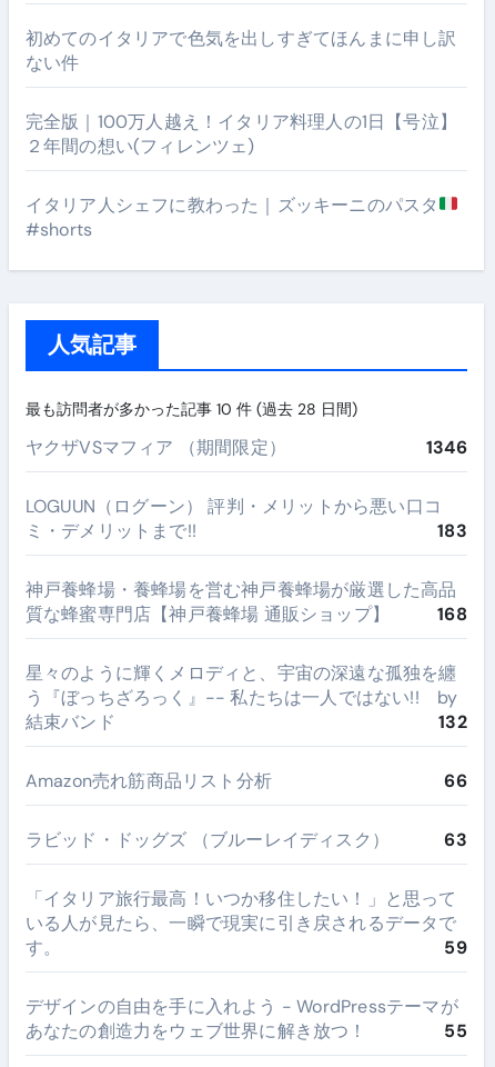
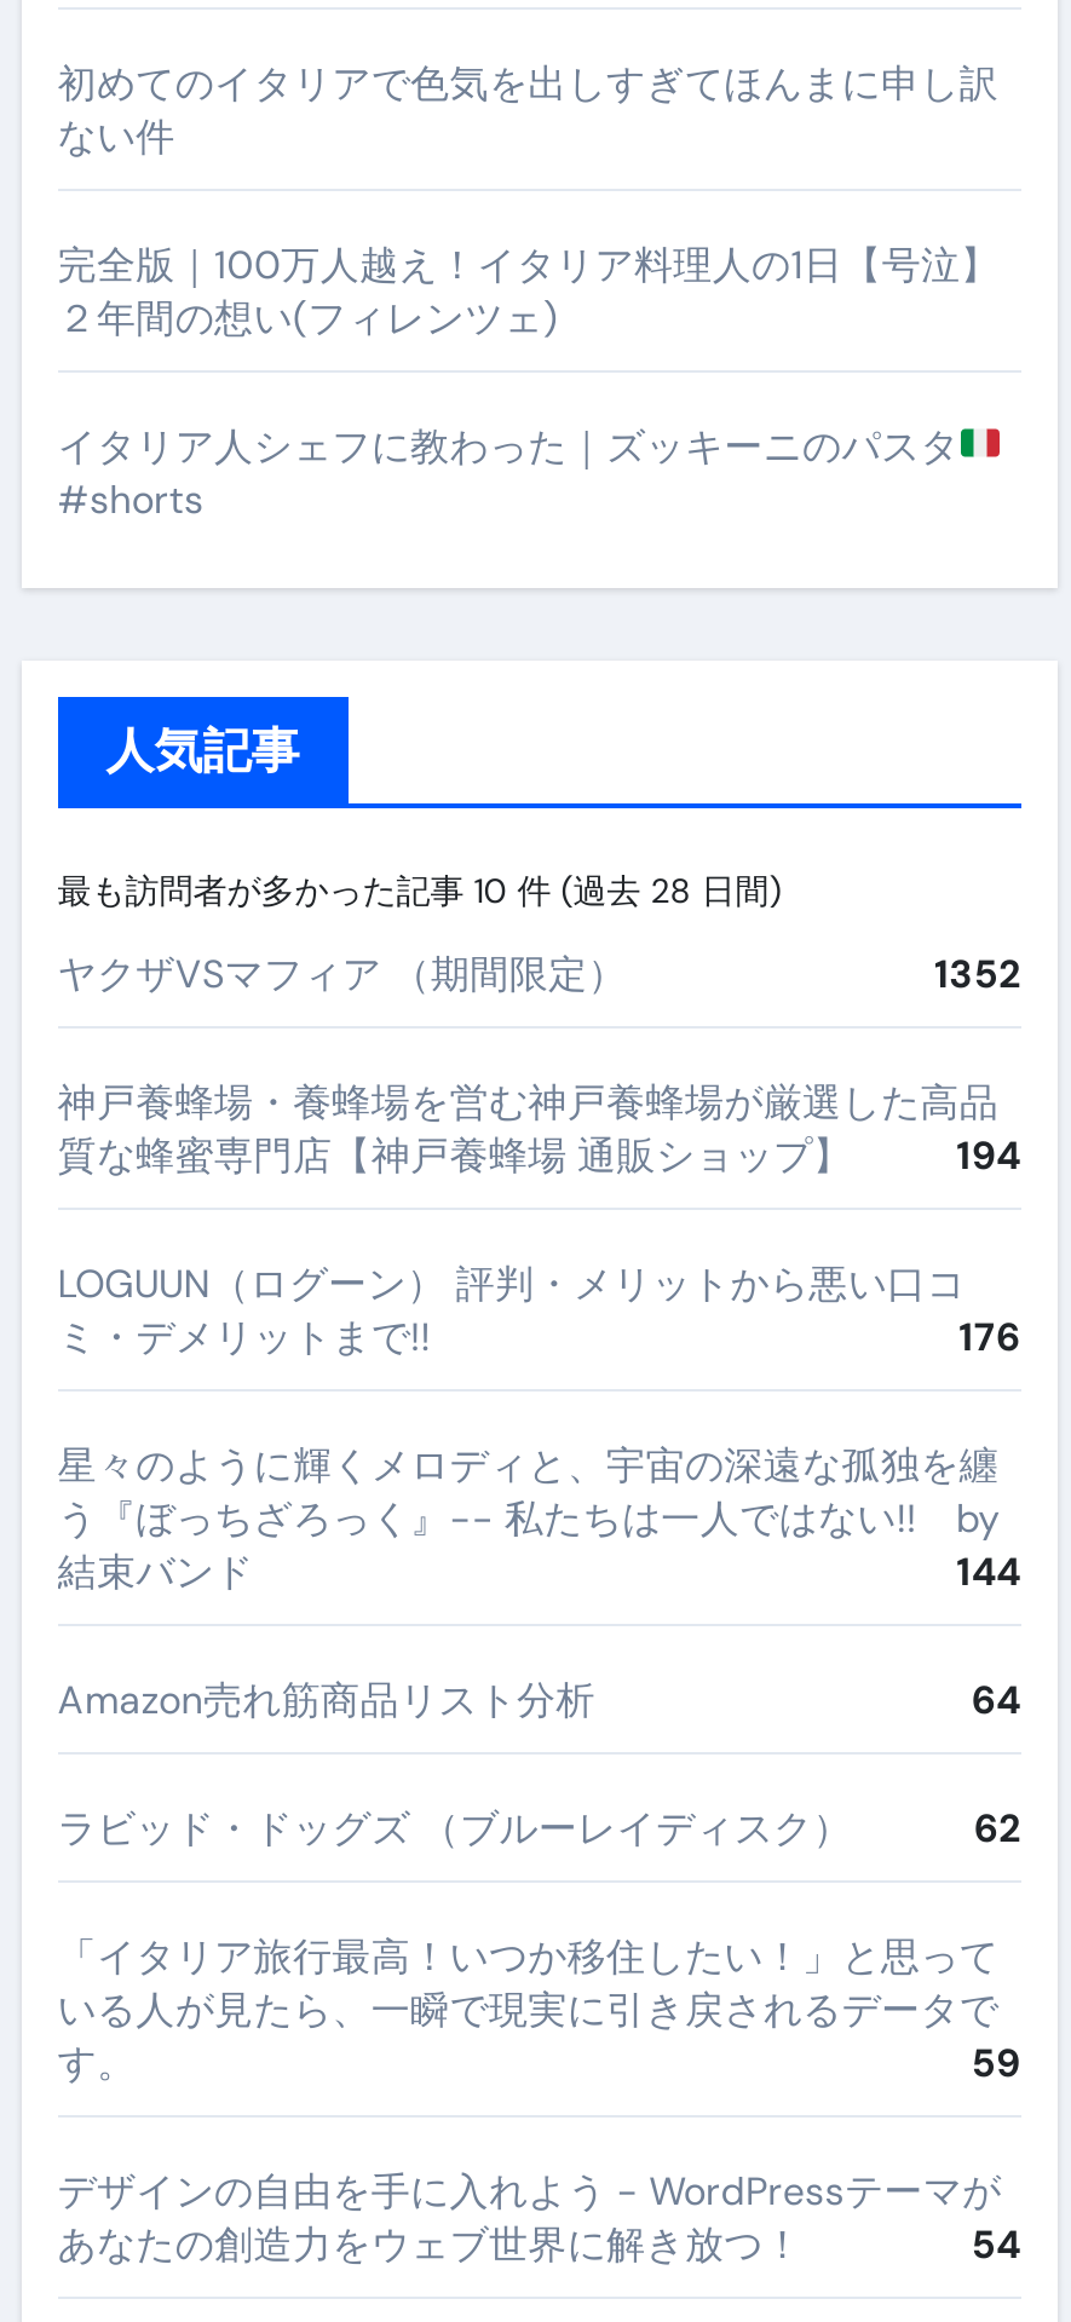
[426,435,467,458] 1346 -> [934,947,1021,1180] 1352 | 194
moved [25,494,442,542] -> [58,1257,966,1361]: LOGUUN（ログーン） 評判・メリットから悪い口コ | ミ・デメリットまで!!
[437,518,467,625] 183 | 168 -> [959,1310,1021,1361] 176
moved [25,577,457,625] -> [58,1076,999,1180]: 神戸養蜂場・養蜂場を営む神戸養蜂場が厳選した高品 | 質な蜂蜜専門店【神戸養蜂場 通販ショップ】
[439,710,467,733] 132 -> [956,1545,1021,1596] 144
[444,769,467,792] 66 -> [971,1673,1021,1724] 64
[444,827,467,851] 63 -> [974,1802,1021,1853] 62
[444,1019,467,1042] 55 -> [971,2218,1021,2269] 54

